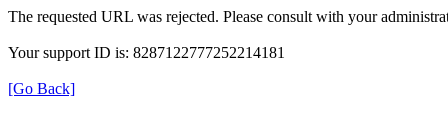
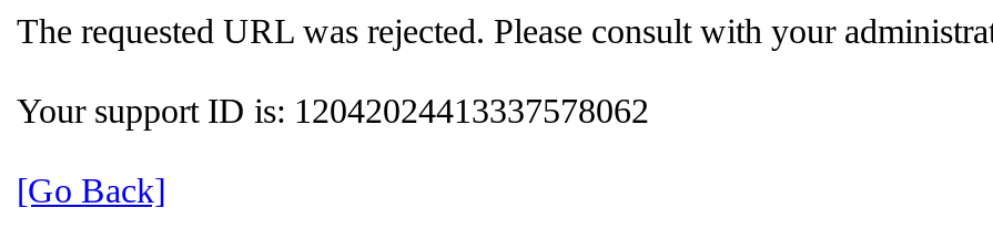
[8,44,285,61] Your support ID is: 8287122777252214181 -> [17,92,649,129] Your support ID is: 12042024413337578062

